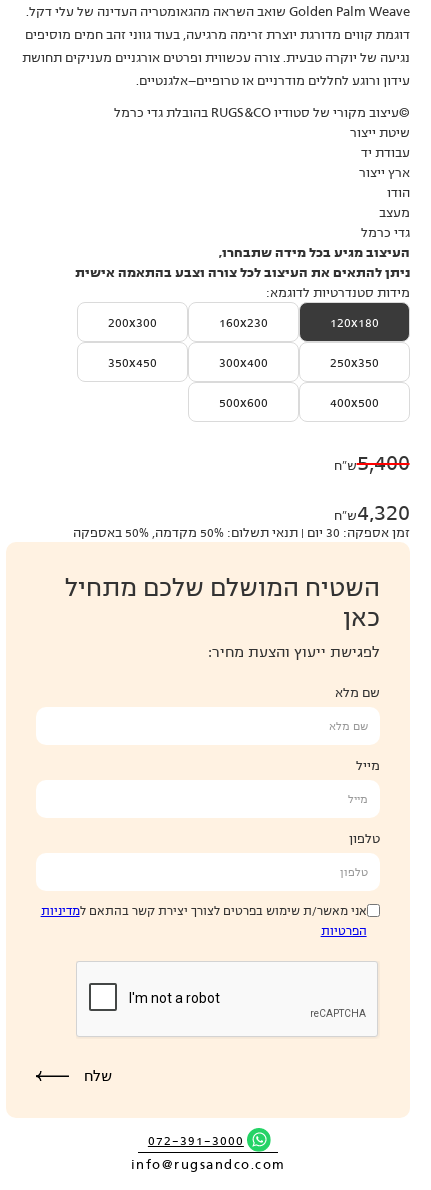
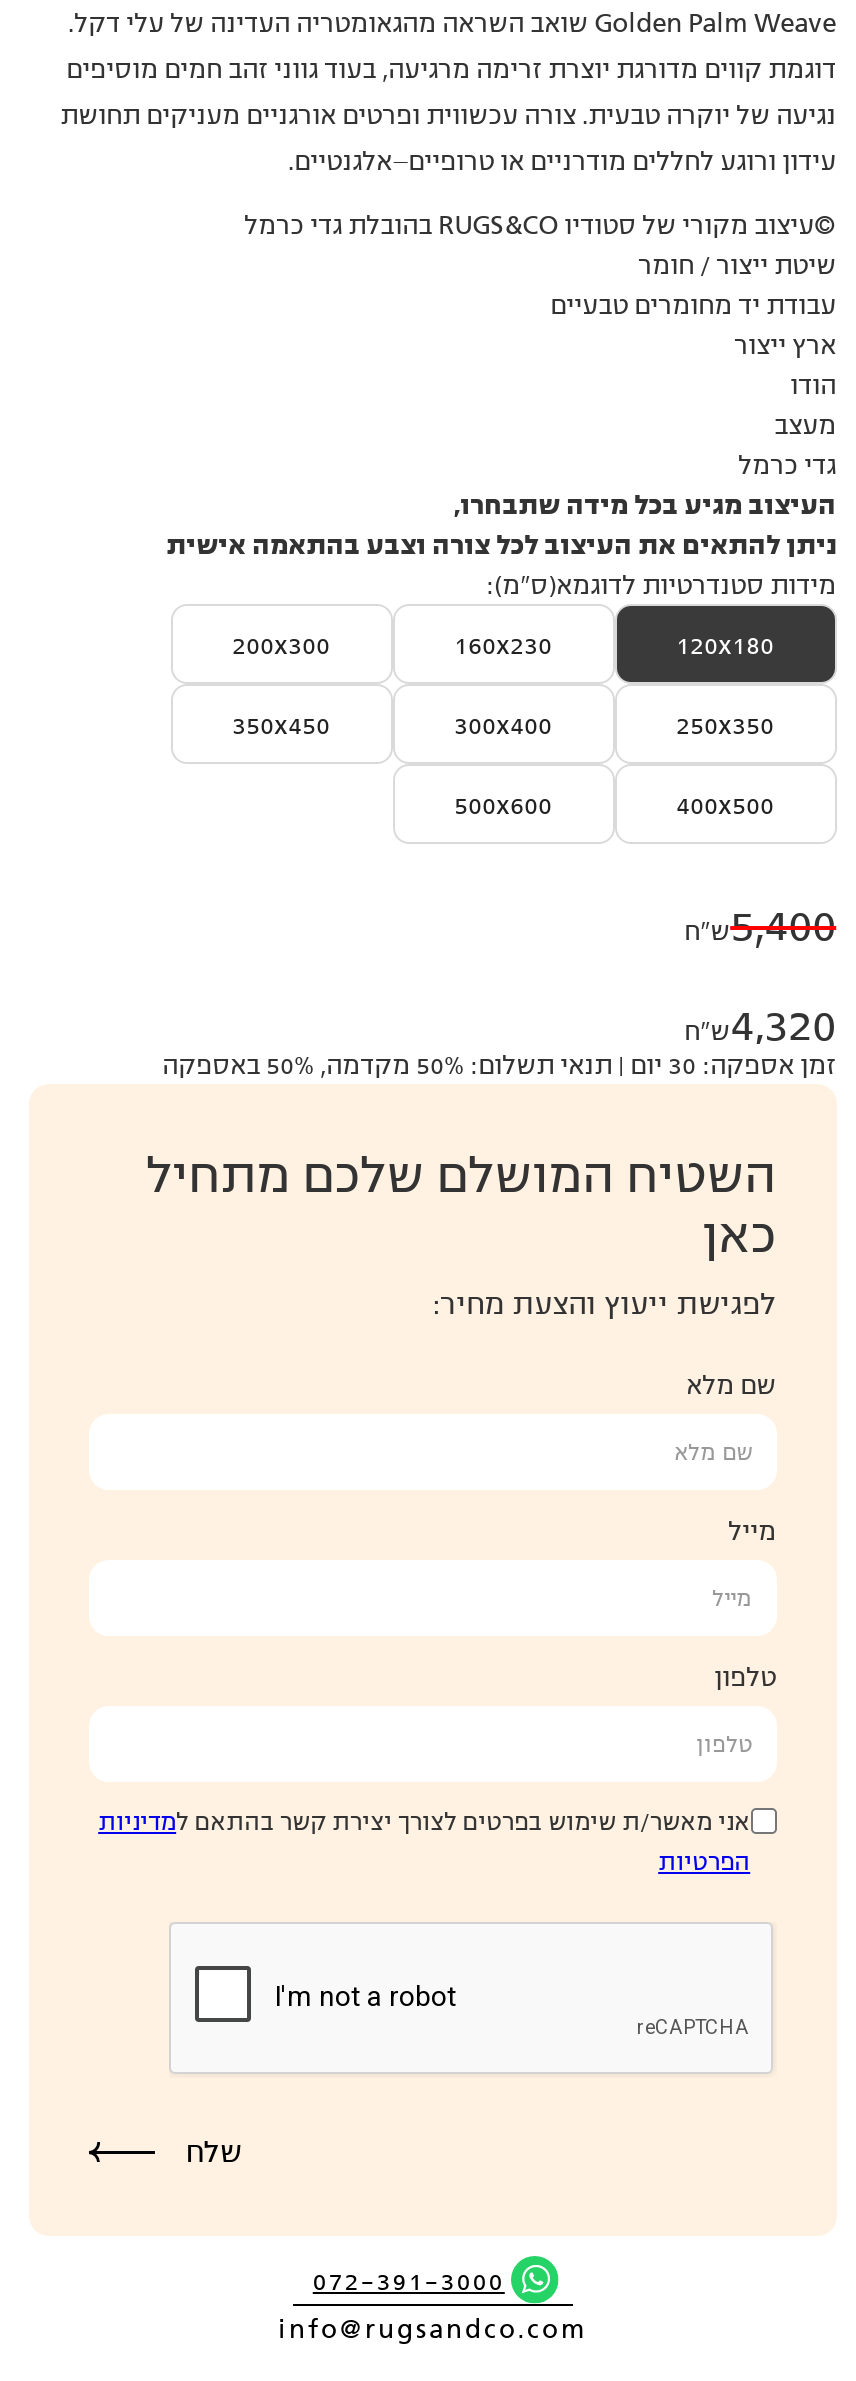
[350,124,410,160] שיטת ייצור | עבודת יד -> [550,248,836,320] שיטת ייצור / חומר | עבודת יד מחומרים טבעיים
[266,284,410,300] מידות סטנדרטיות לדוגמא: -> [486,568,836,600] מידות סטנדרטיות לדוגמא(ס״מ):

